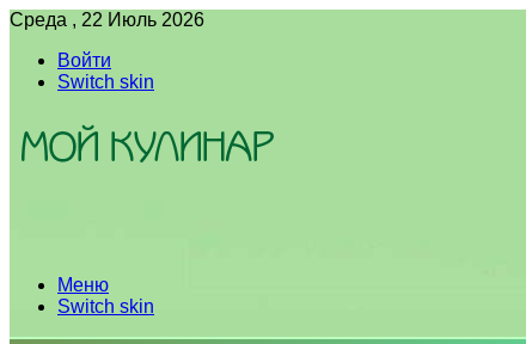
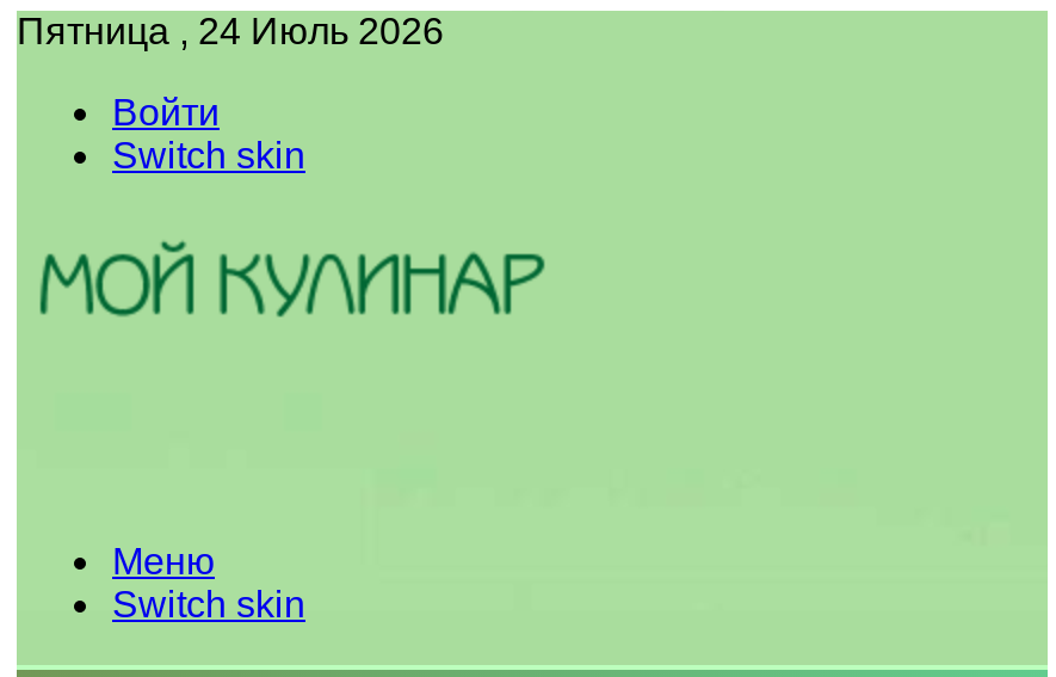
[10,10,204,30] Среда , 22 Июль 2026 -> [17,11,444,51] Пятница , 24 Июль 2026

